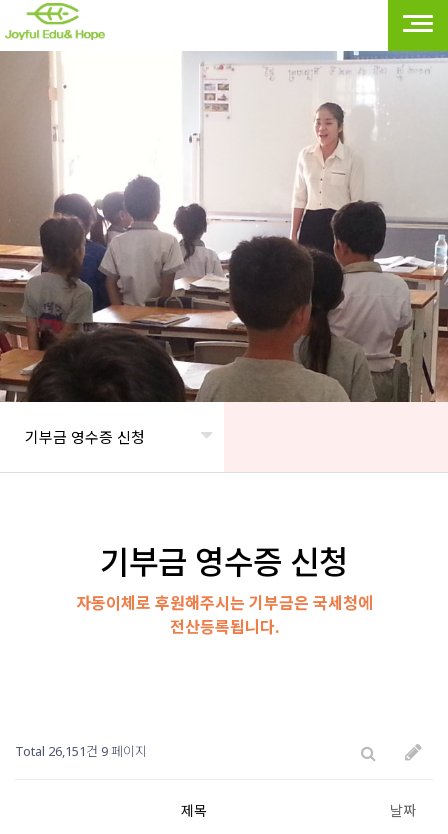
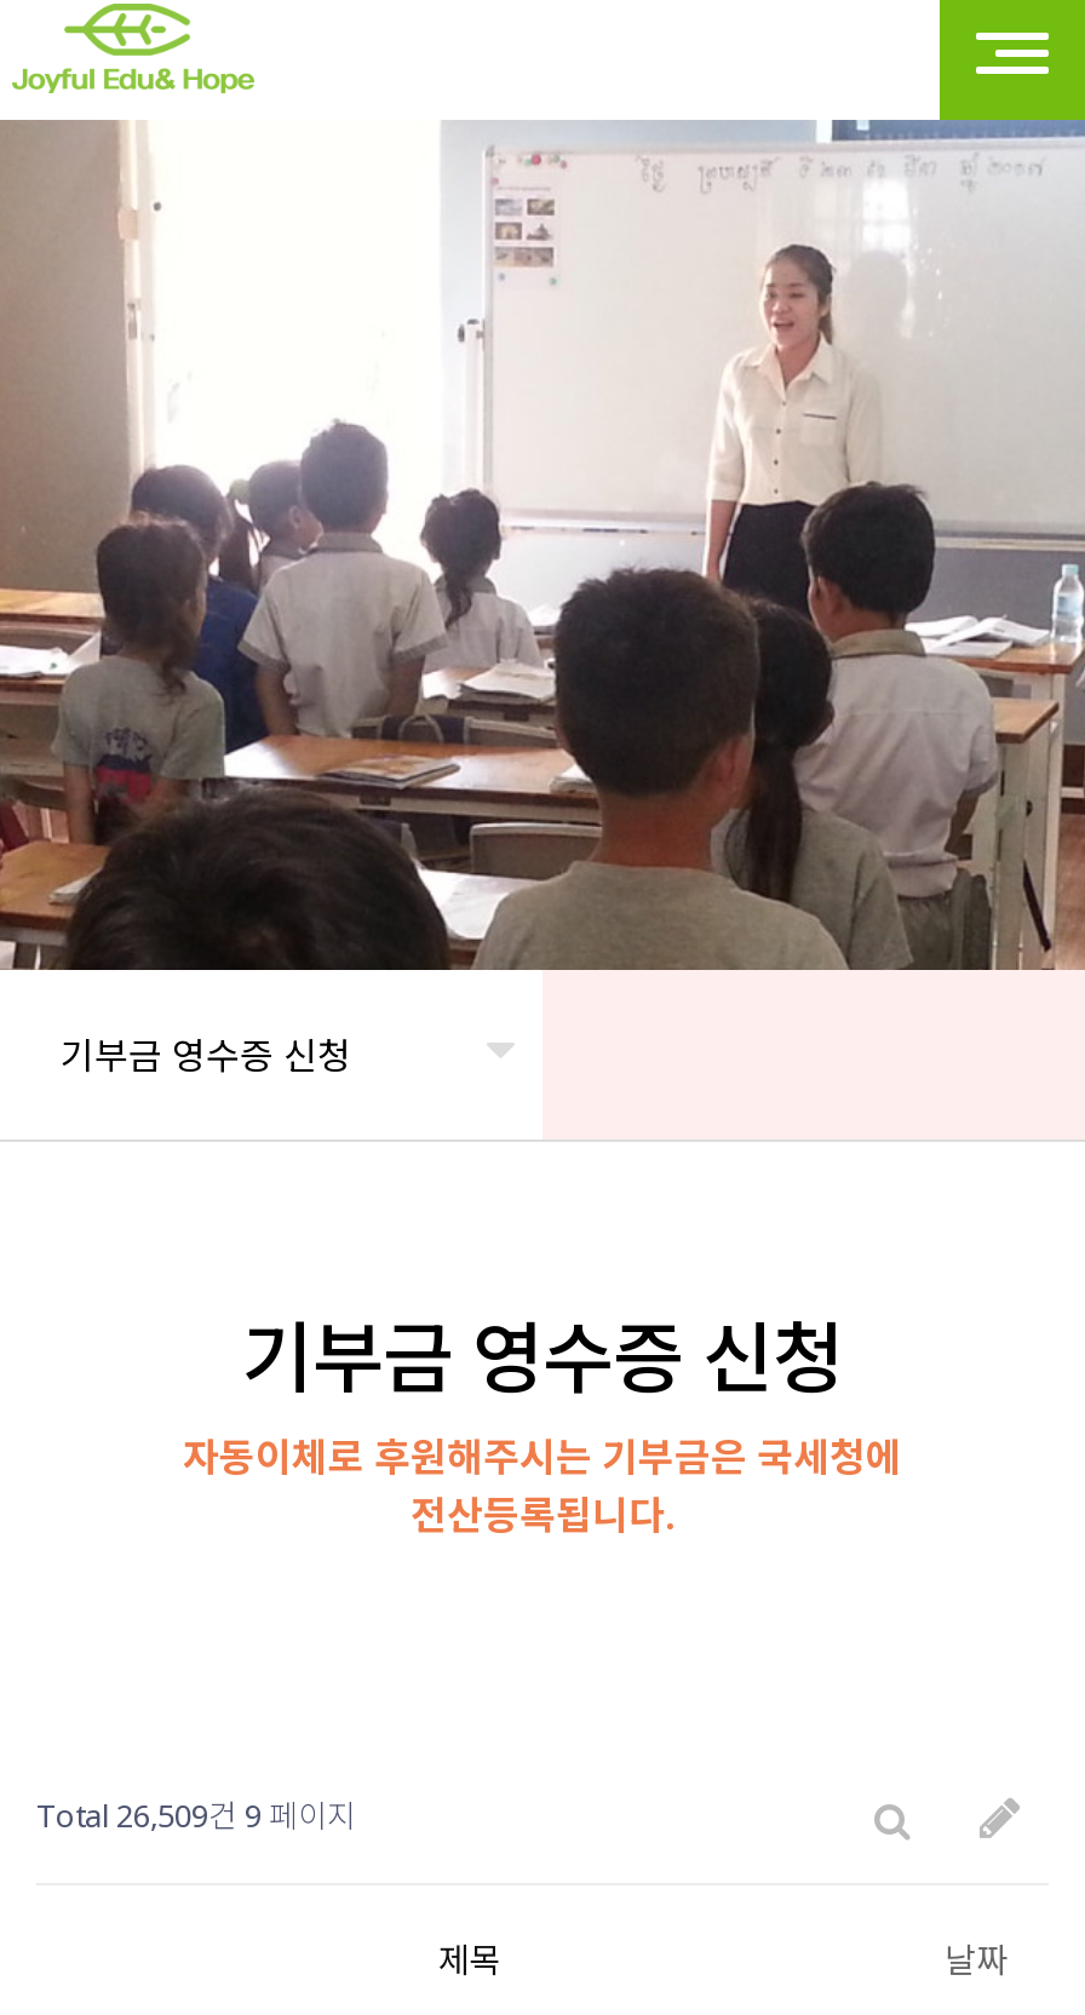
[15,742,147,760] Total 26,151건 9 페이지 -> [36,1793,356,1837] Total 26,509건 9 페이지

